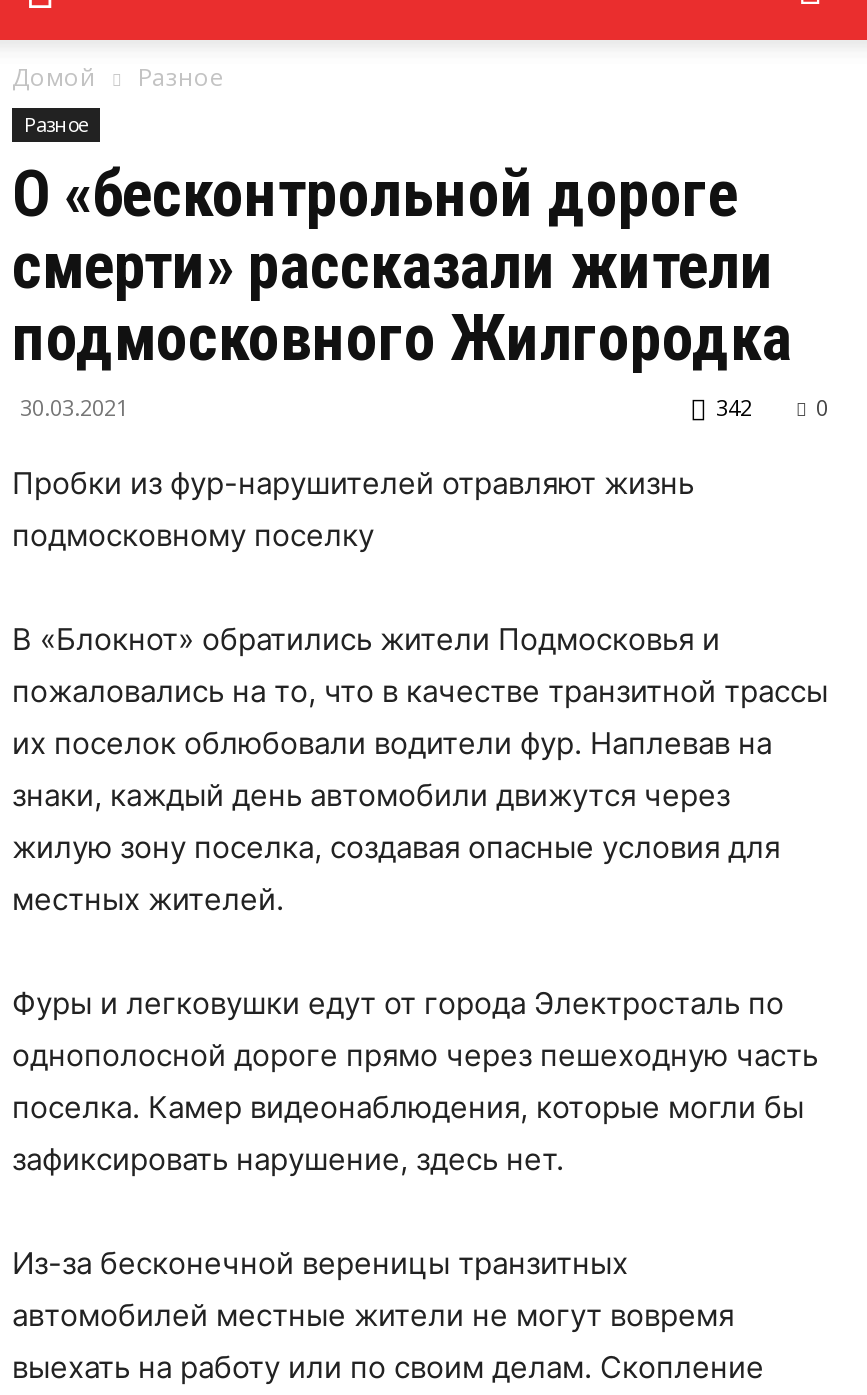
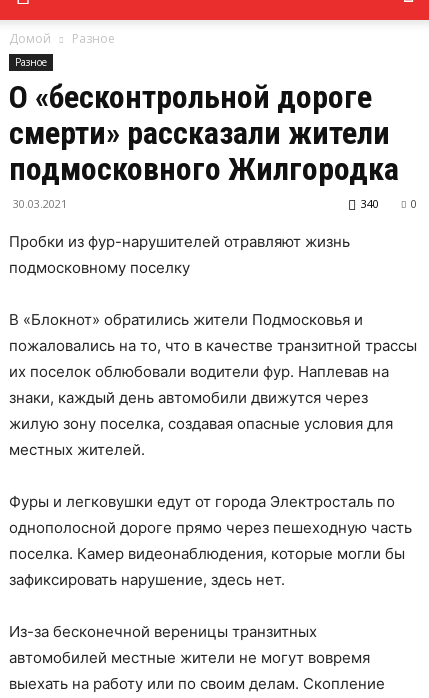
[716,392,752,422] 342 -> [361,196,379,211] 340

